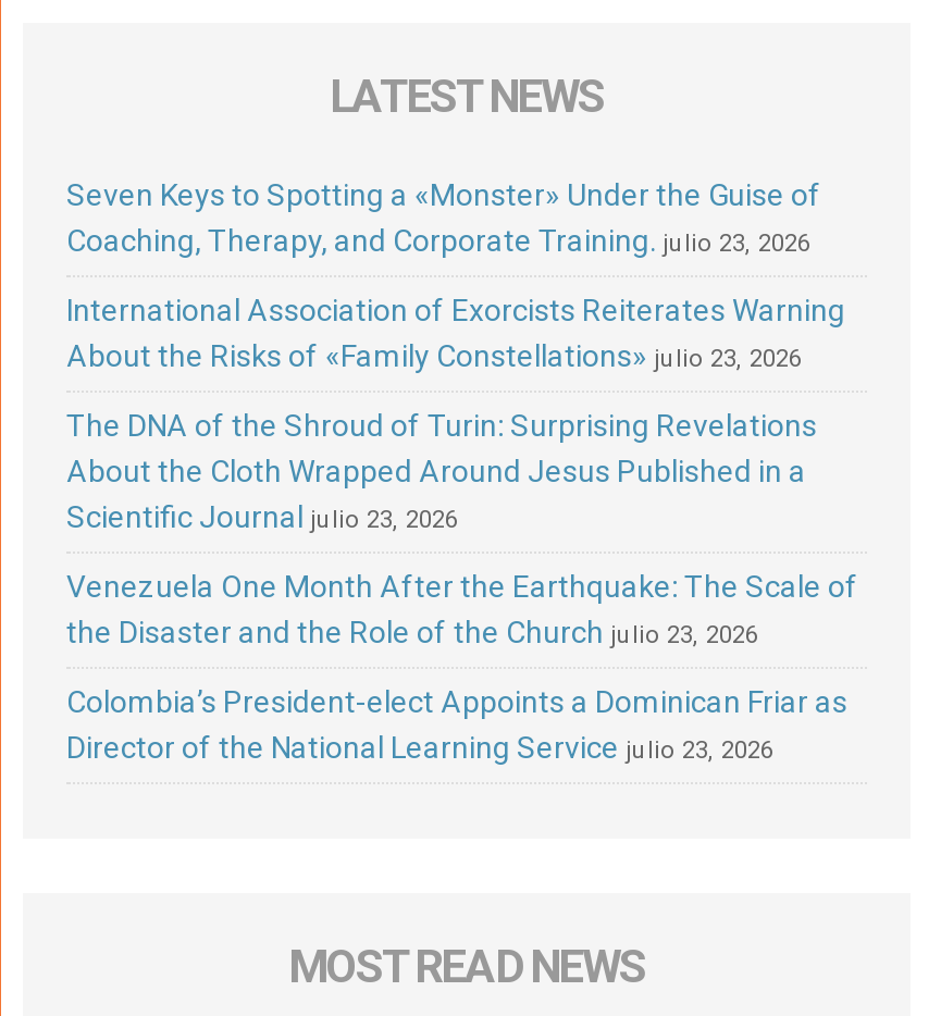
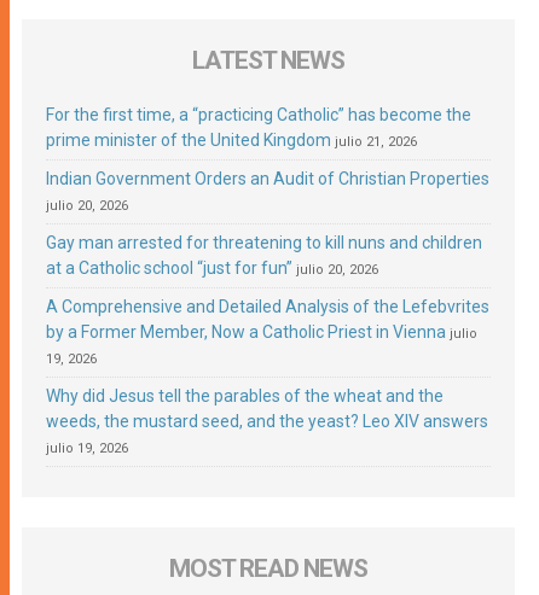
[66,177,858,764] Seven Keys to Spotting a «Monster» Under the Guise of | Coaching, Therapy, and Corporate Training. julio 23, 2026 | International Association of Exorcists Reiterates Warning | About the Risks of «Family Constellations» julio 23, 2026 | The DNA of the Shroud of Turin: Surprising Revelations | About the Cloth Wrapped Around Jesus Published in a | Scientific Journal julio 23, 2026 | Venezuela One Month After the Earthquake: The Scale of | the Disaster and the Role of the Church julio 23, 2026 | Colombia’s President-elect Appoints a Dominican Friar as | Director of the National Learning Service julio 23, 2026 -> [46,105,489,456] For the first time, a “practicing Catholic” has become the | prime minister of the United Kingdom julio 21, 2026 | Indian Government Orders an Audit of Christian Properties | julio 20, 2026 | Gay man arrested for threatening to kill nuns and children | at a Catholic school “just for fun” julio 20, 2026 | A Comprehensive and Detailed Analysis of the Lefebvrites | by a Former Member, Now a Catholic Priest in Vienna julio | 19, 2026 | Why did Jesus tell the parables of the wheat and the | weeds, the mustard seed, and the yeast? Leo XIV answers | julio 19, 2026

